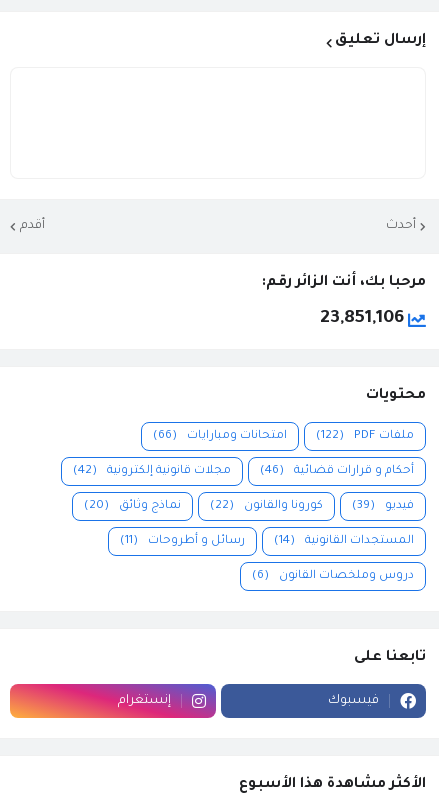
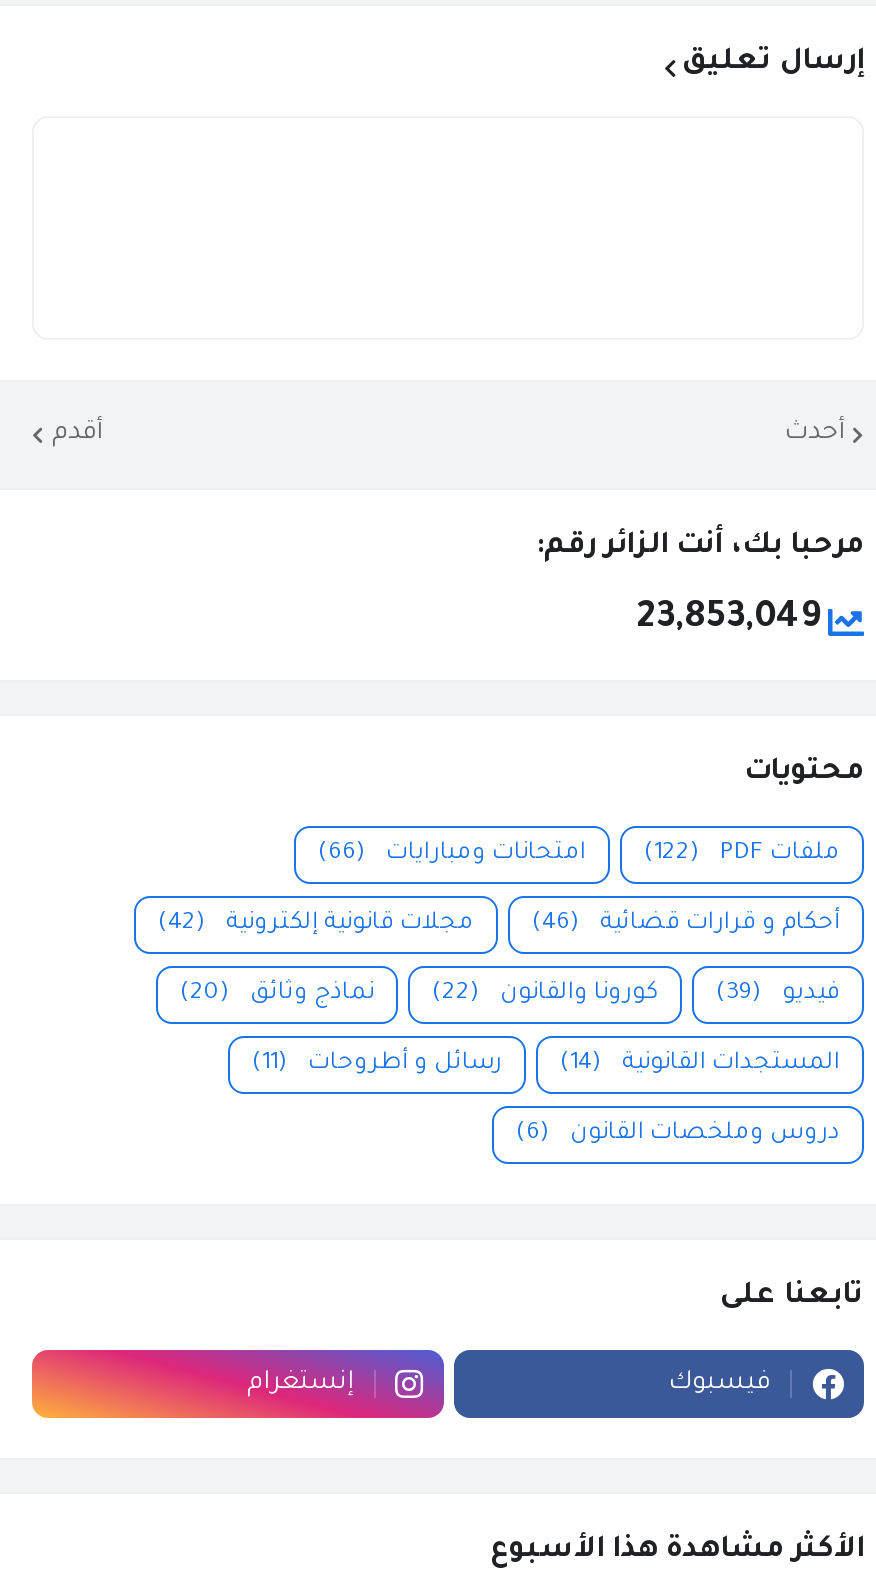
[320,309,404,329] 23,851,106 -> [636,601,820,641] 23,853,049

